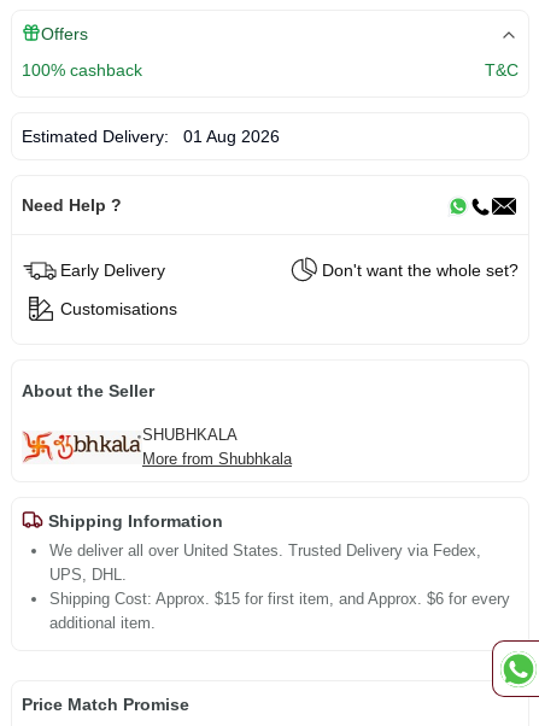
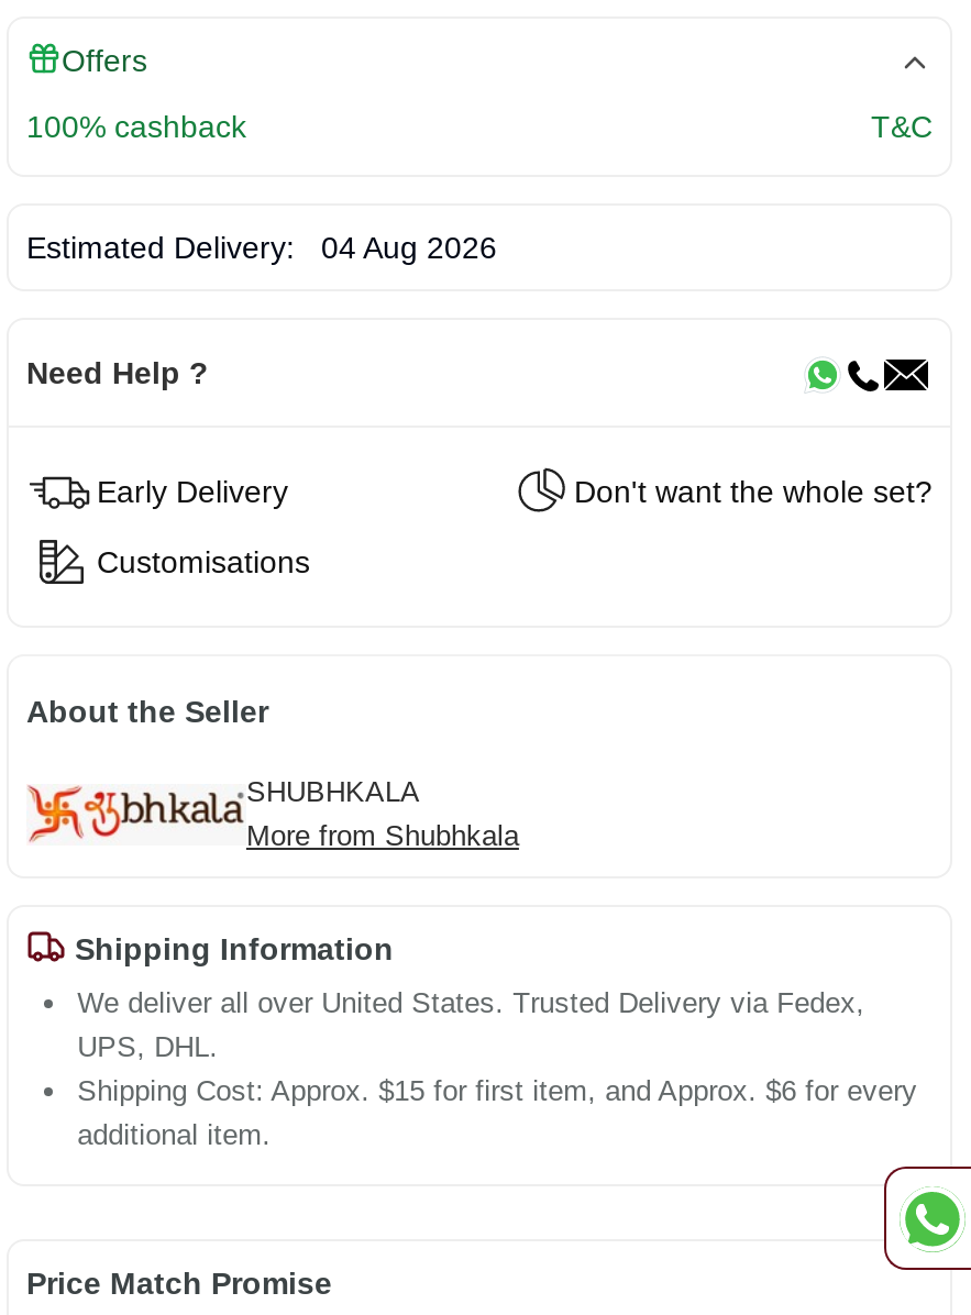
[22,127,280,146] Estimated Delivery: 01 Aug 2026 -> [26,230,497,265] Estimated Delivery: 04 Aug 2026

